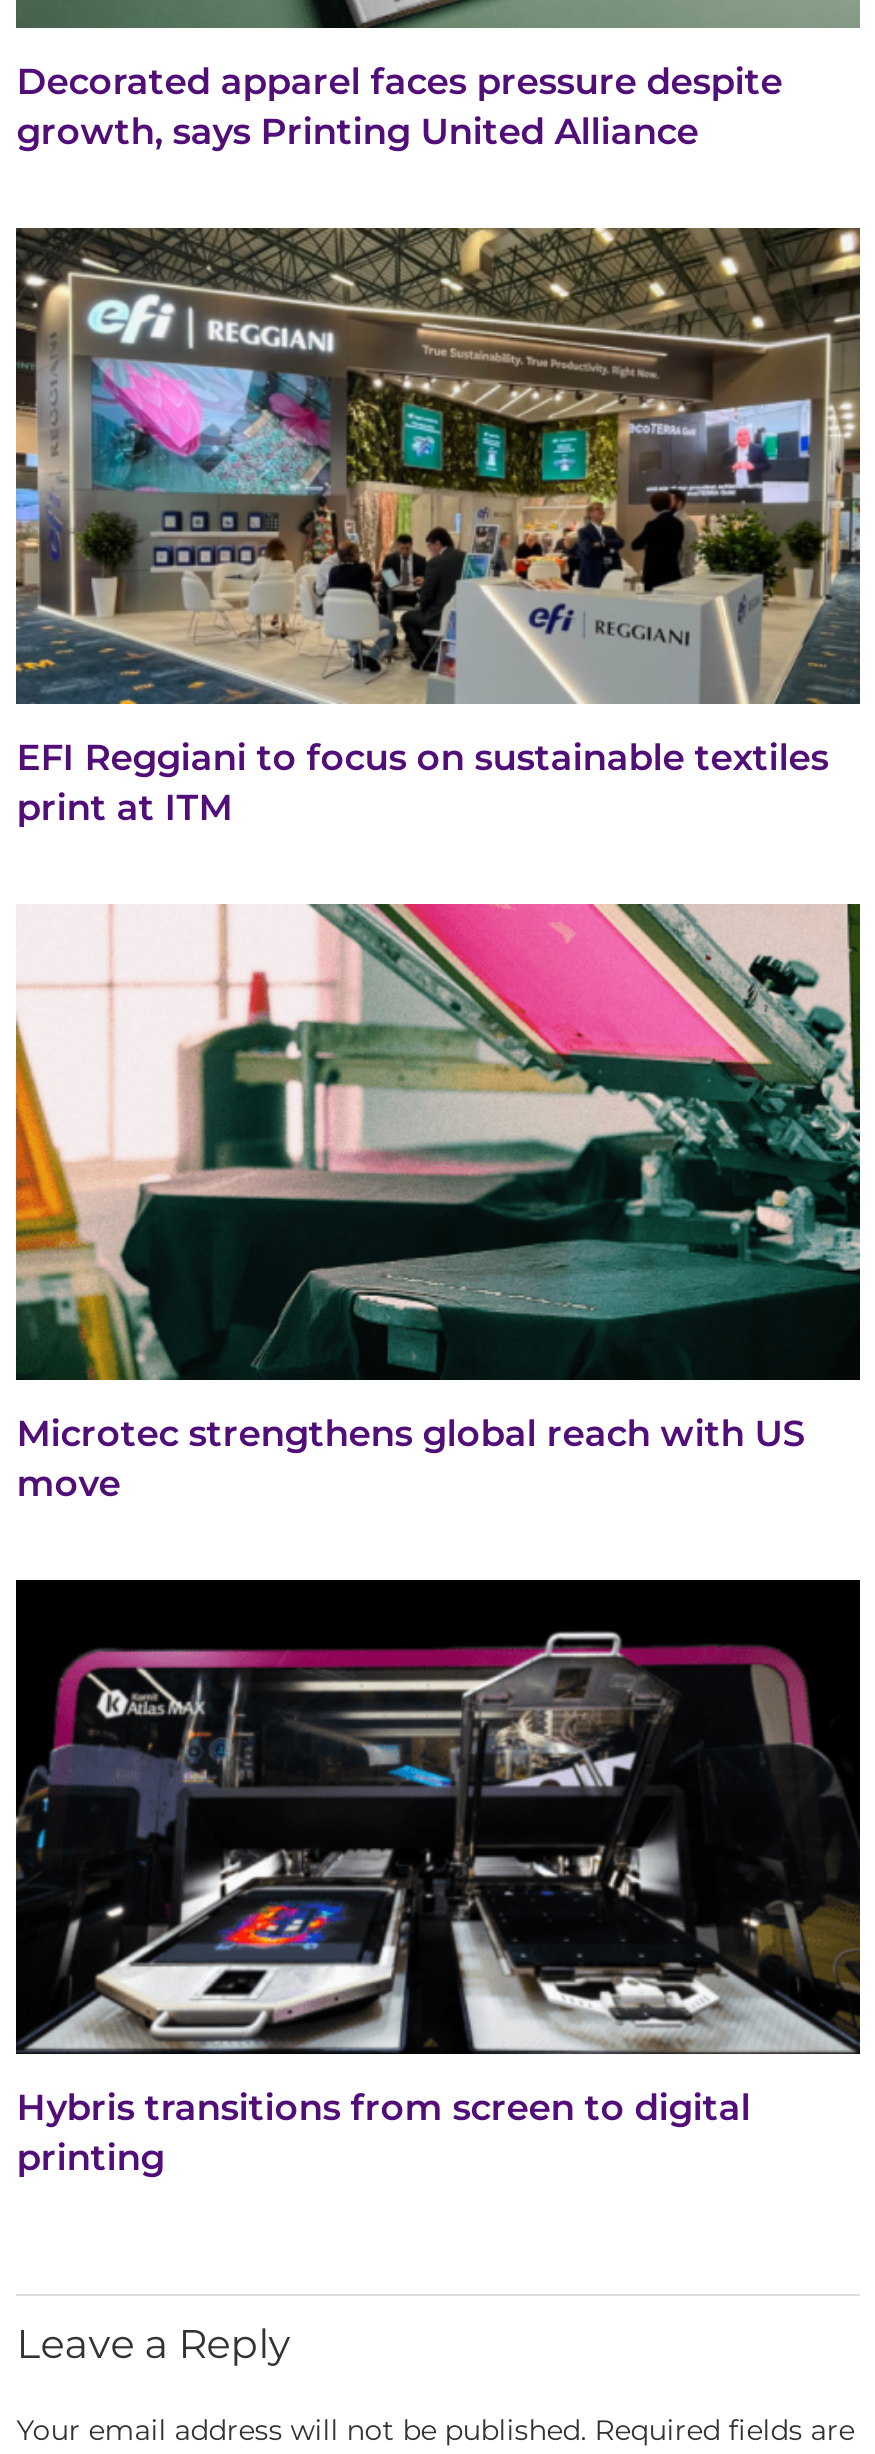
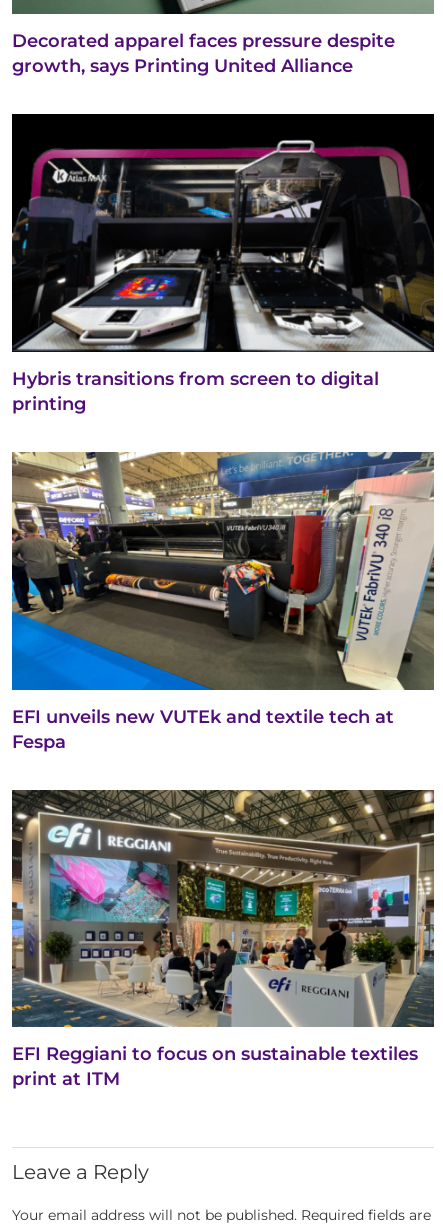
moved [14,226,860,830] -> [11,789,435,1090]: [image] | EFI Reggiani to focus on sustainable textiles | print at ITM
[14,902,860,1382] [image] -> [11,451,435,691] [image]
[16,1412,804,1506] Microtec strengthens global reach with US | move -> none
moved [14,1632,862,2181] -> [11,141,435,415]: [image] | Hybris transitions from screen to digital | printing
none -> [12,706,394,753] EFI unveils new VUTEk and textile tech at | Fespa

